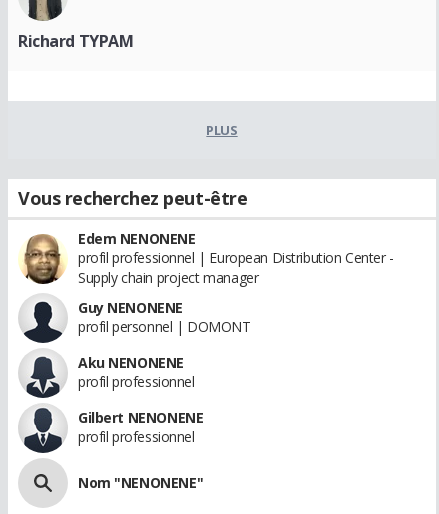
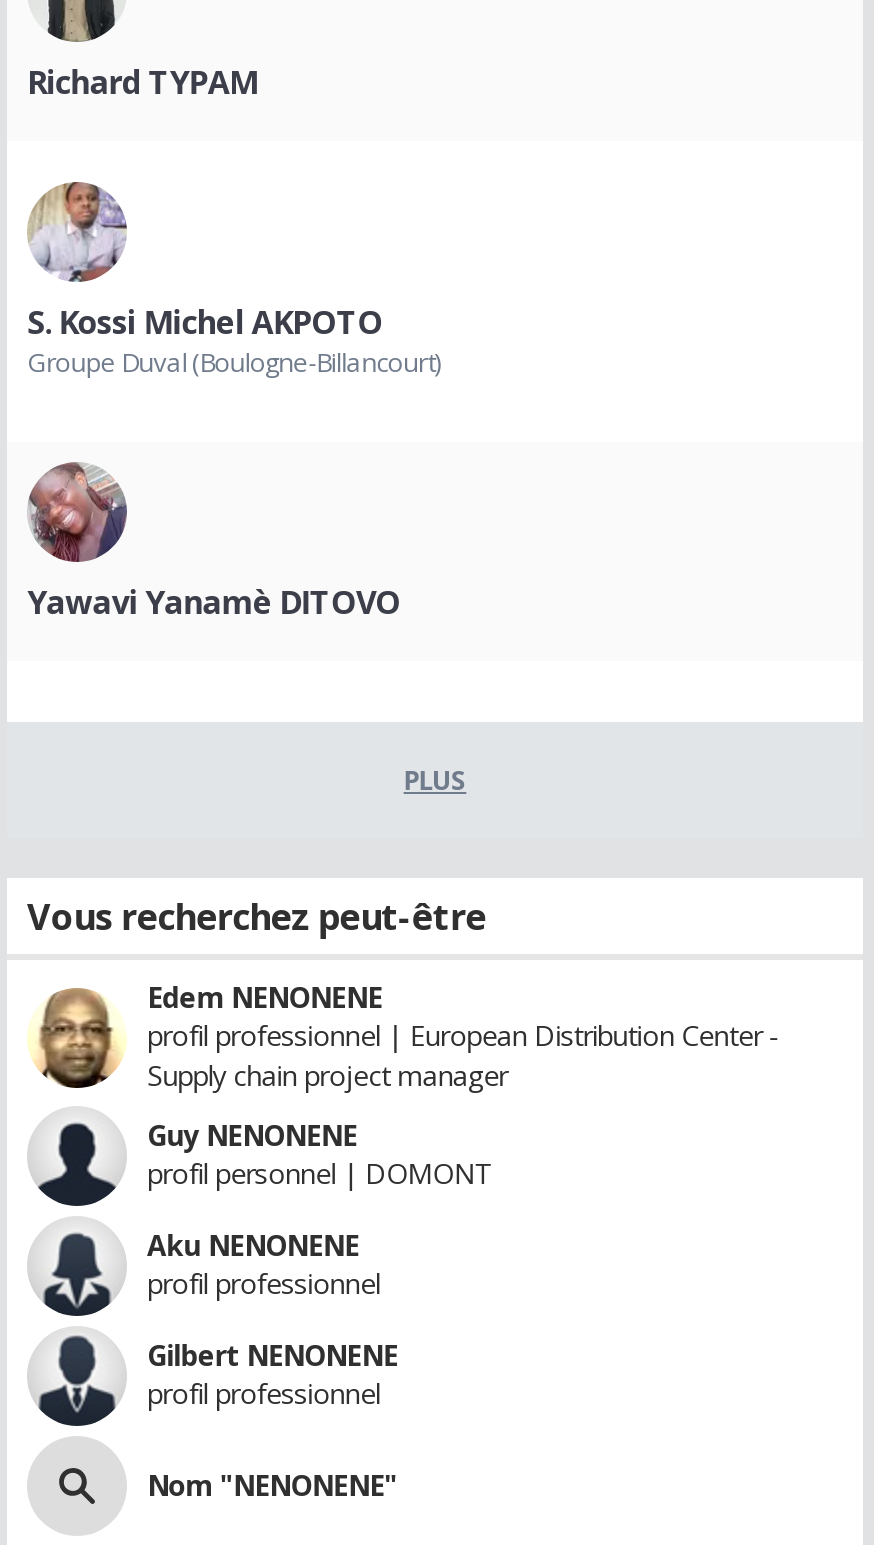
none -> [27,180,440,379] [image] | S. Kossi Michel AKPOTO | Groupe Duval (Boulogne-Billancourt)
none -> [27,460,400,623] [image] | Yawavi Yanamè DITOVO

